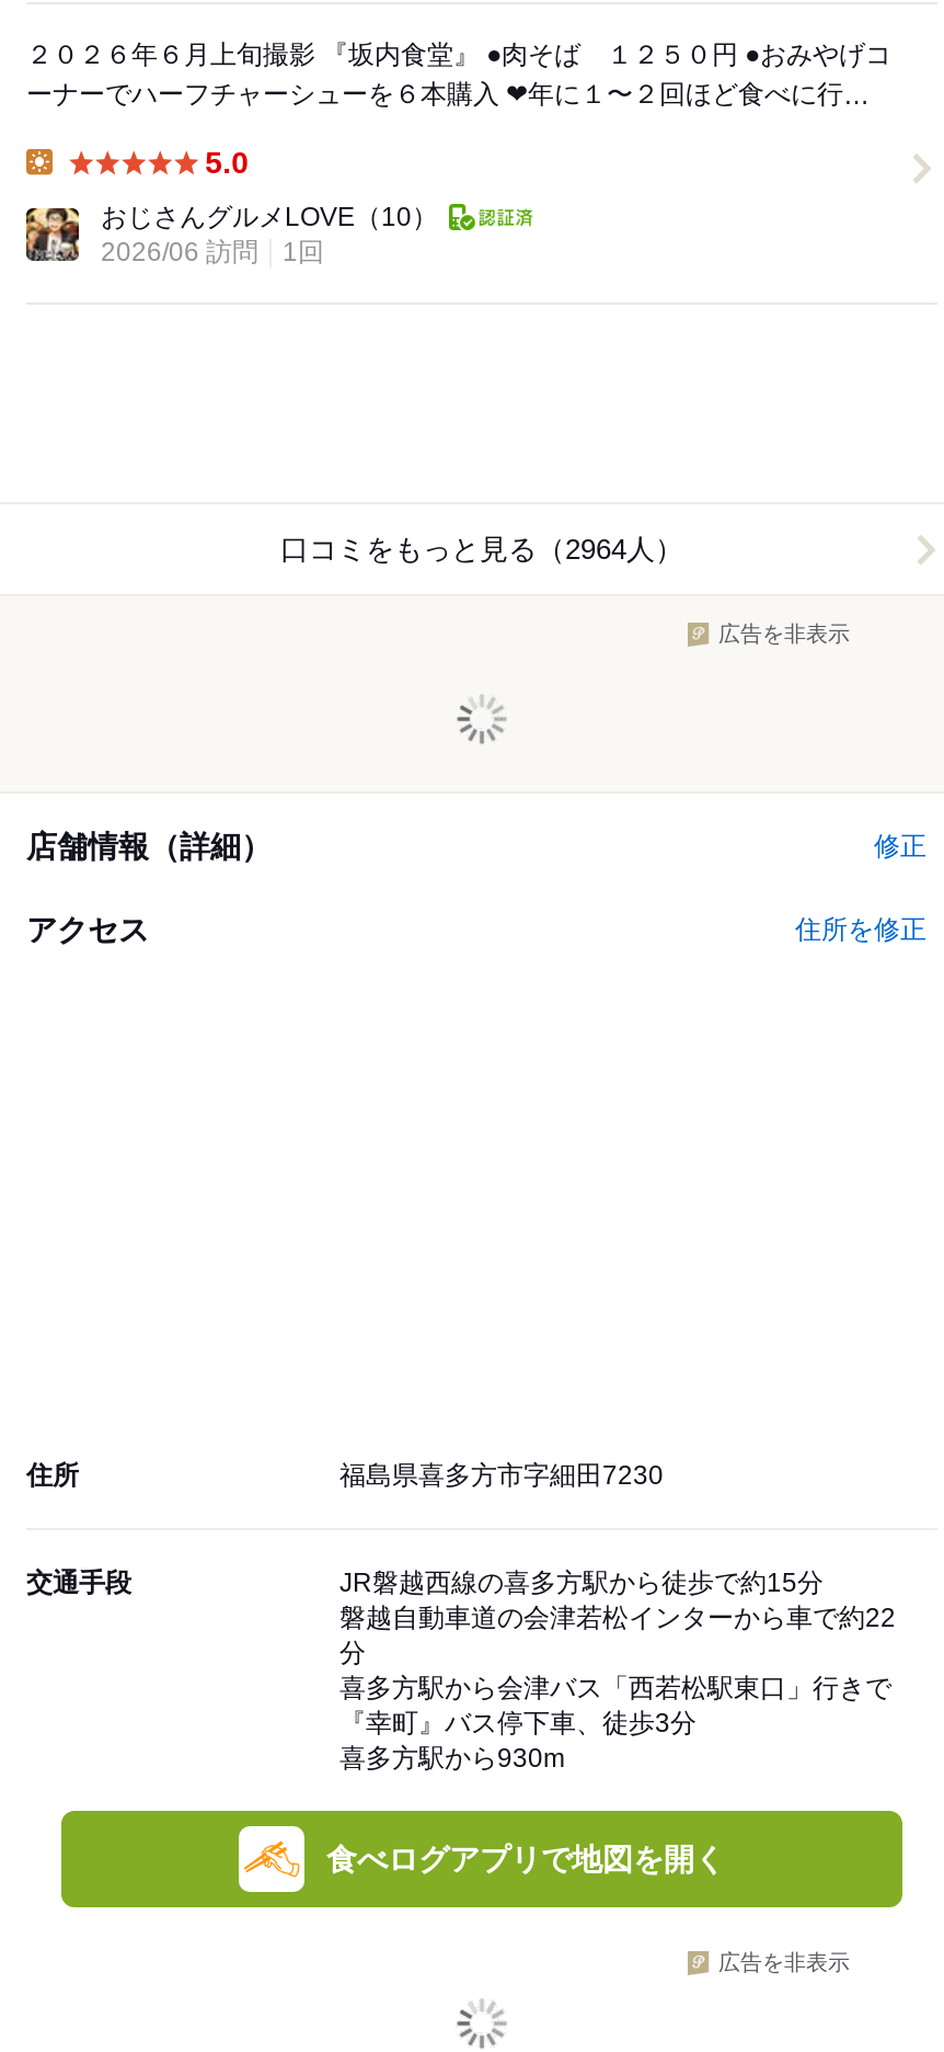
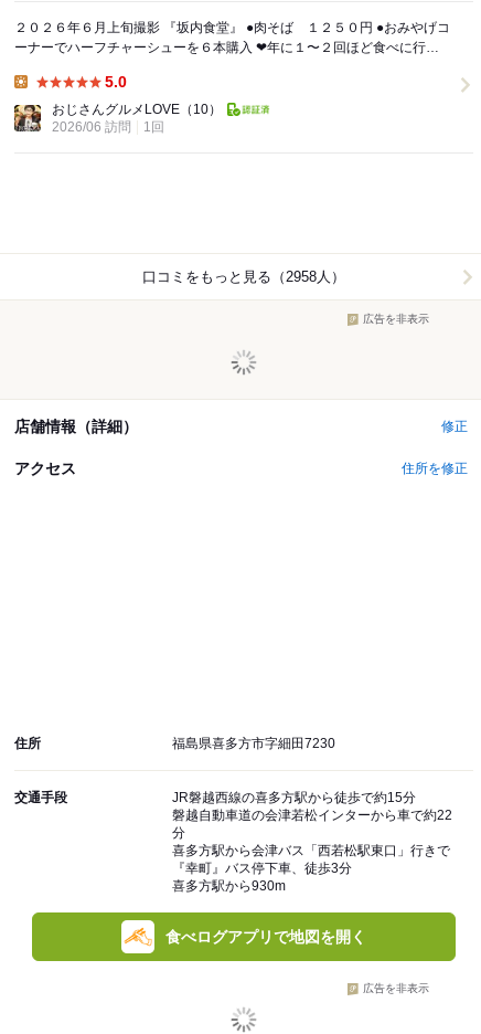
[280,533,683,566] 口コミをもっと見る（2964人） -> [142,269,345,285] 口コミをもっと見る（2958人）

